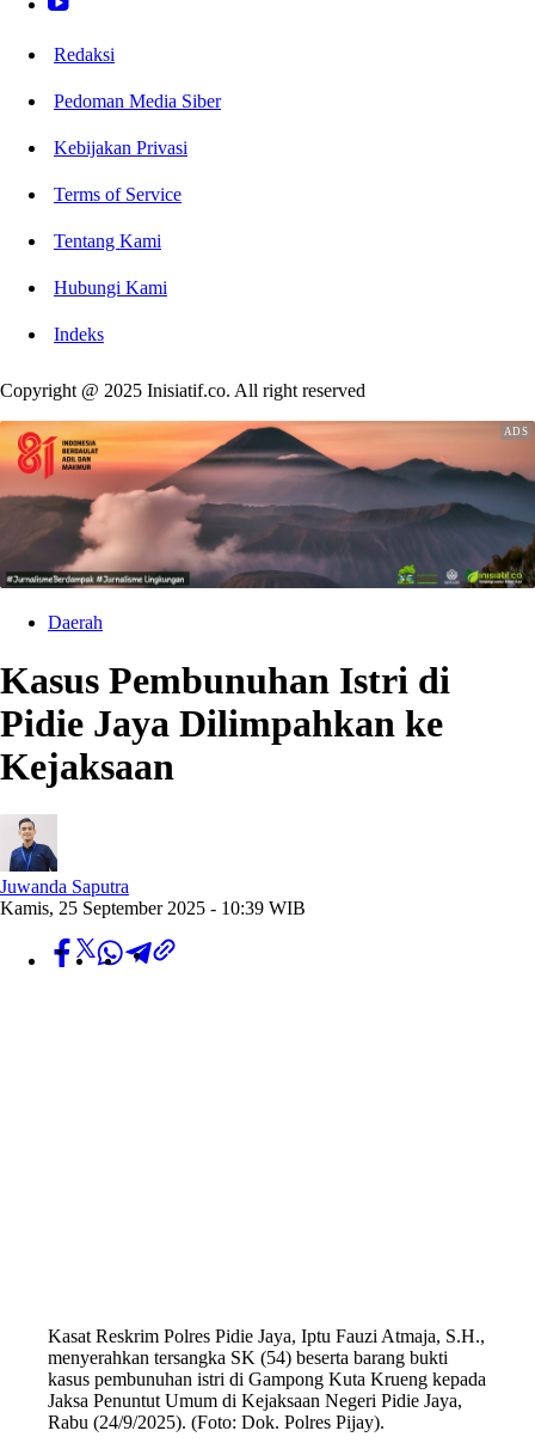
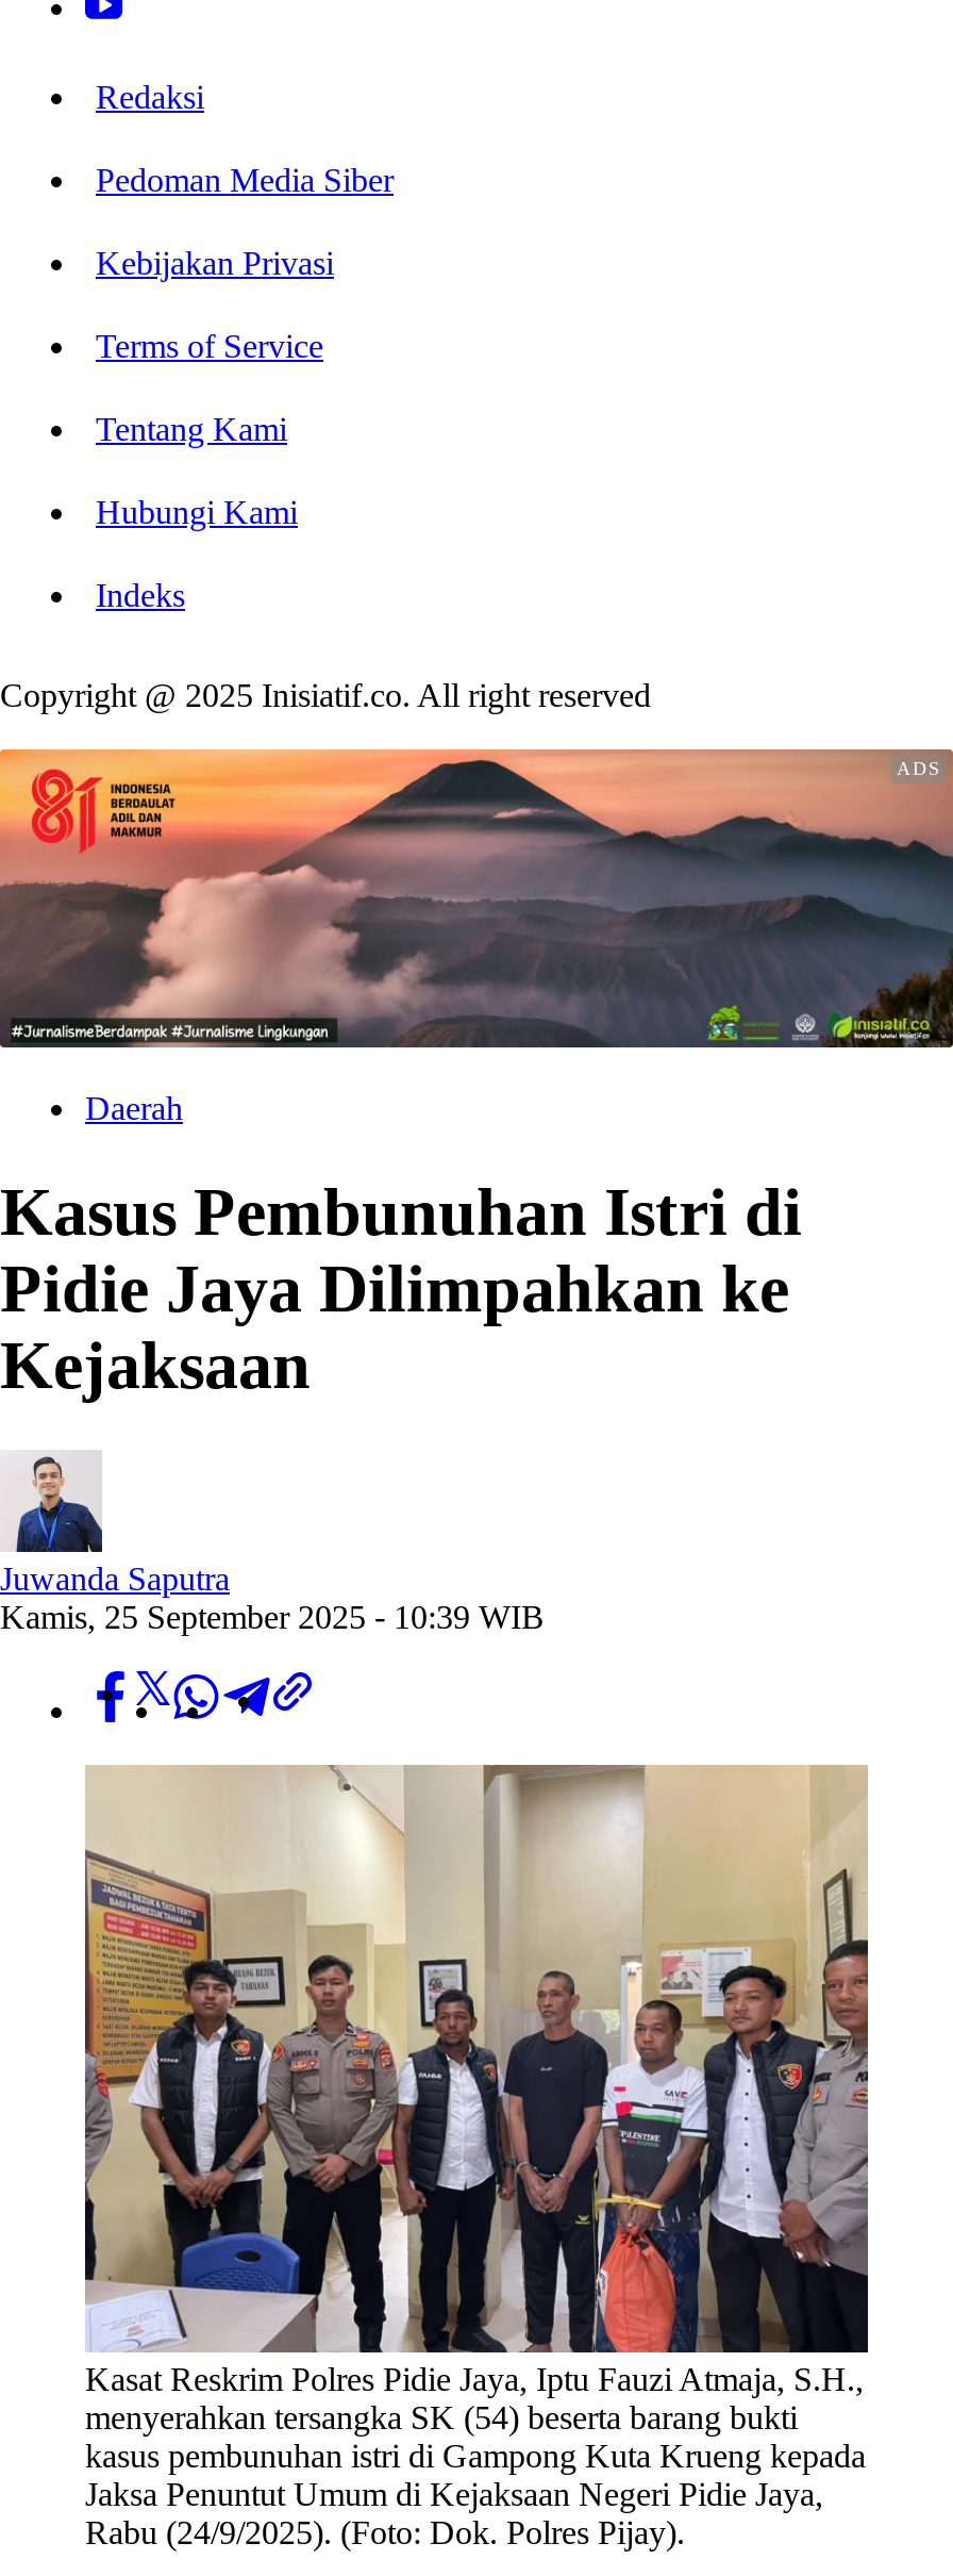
none -> [83,1763,870,2355] [image]

